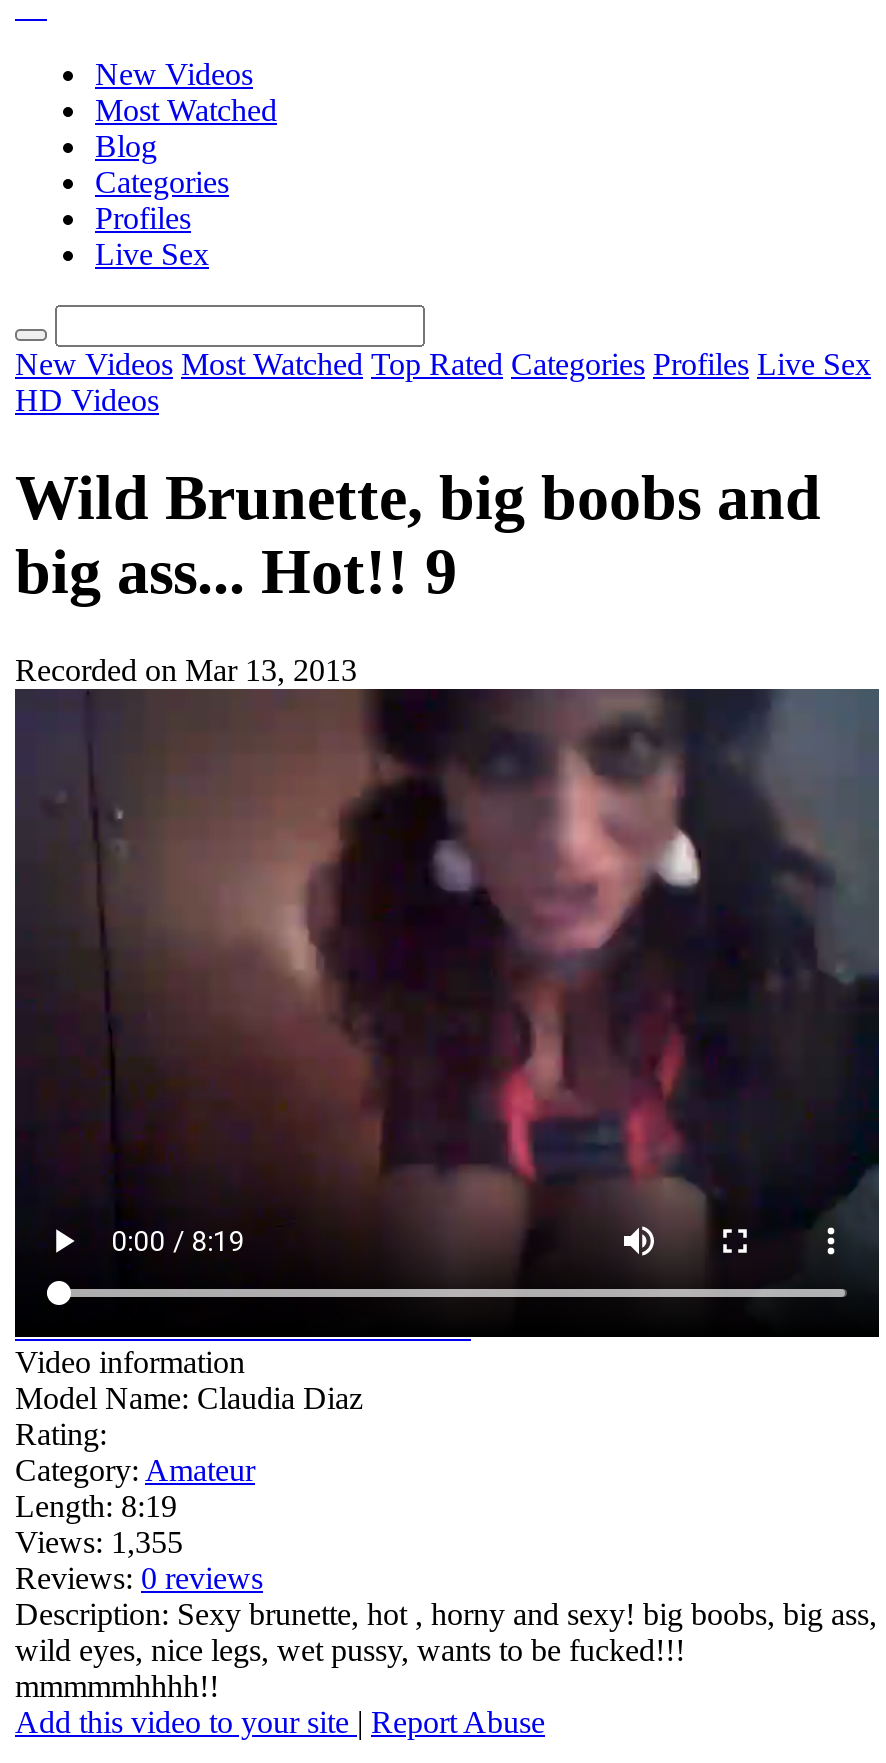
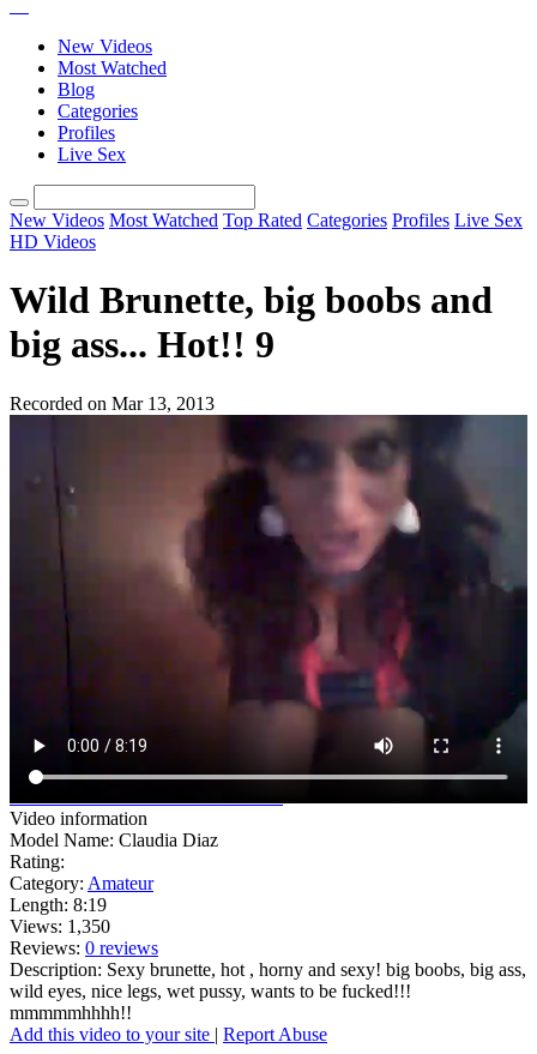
[15,1525,183,1559] Views: 1,355 -> [10,916,110,936] Views: 1,350

